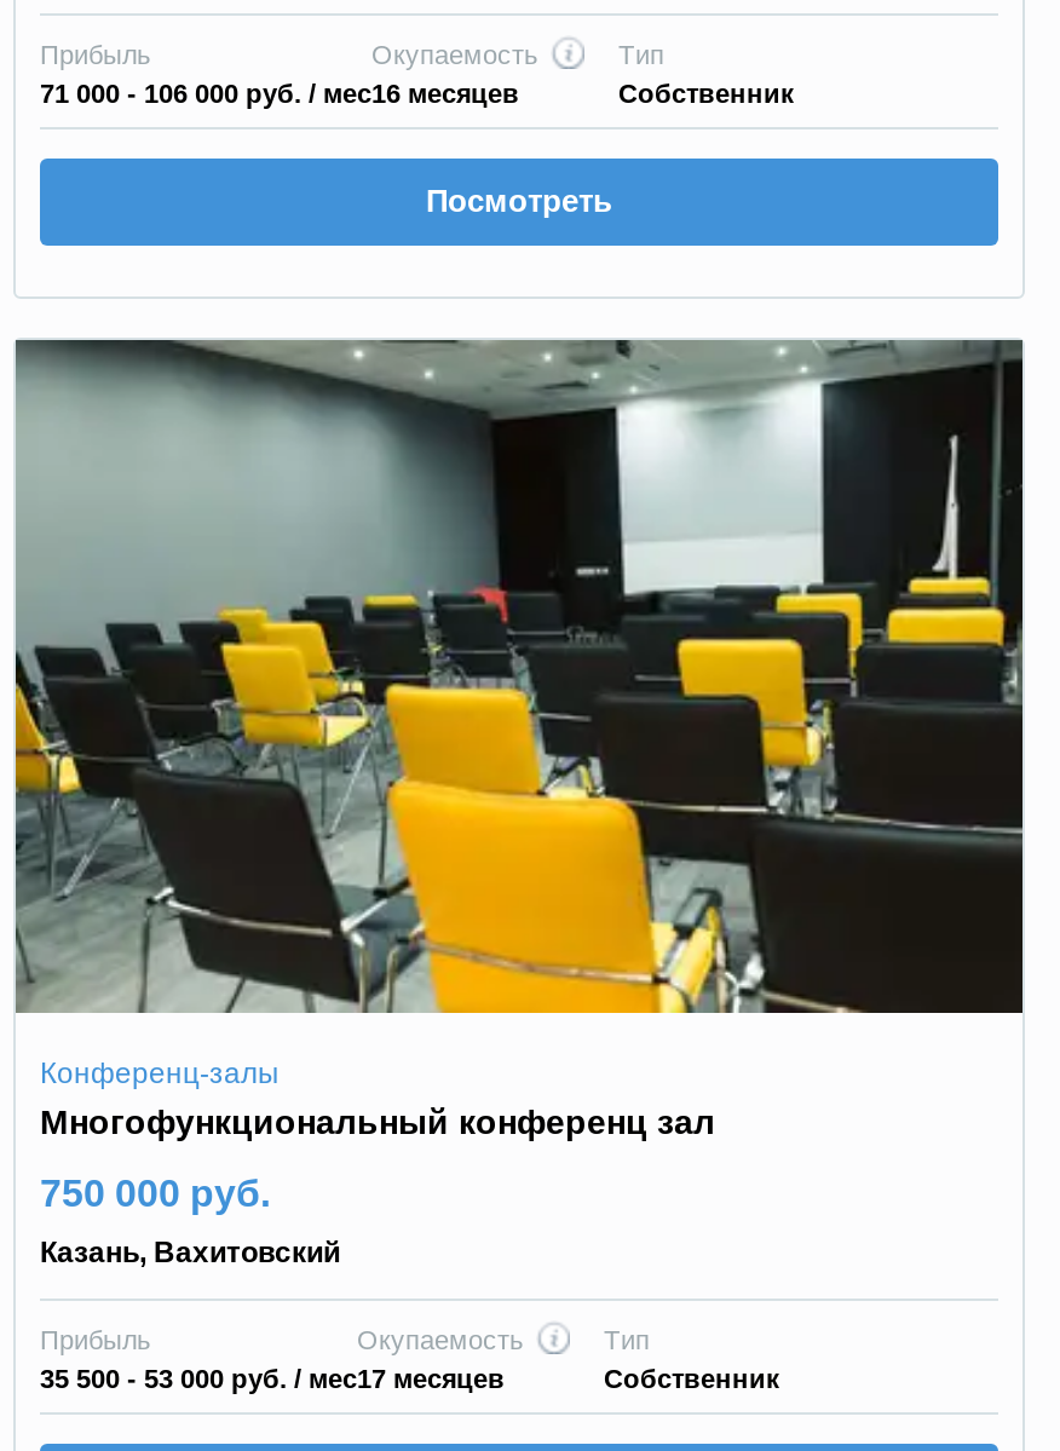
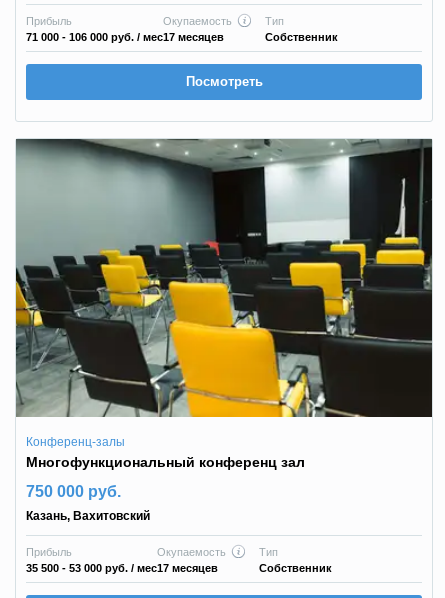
[40,78,519,107] 71 000 - 106 000 руб. / мес 16 месяцев -> [26,31,224,43] 71 000 - 106 000 руб. / мес 17 месяцев

